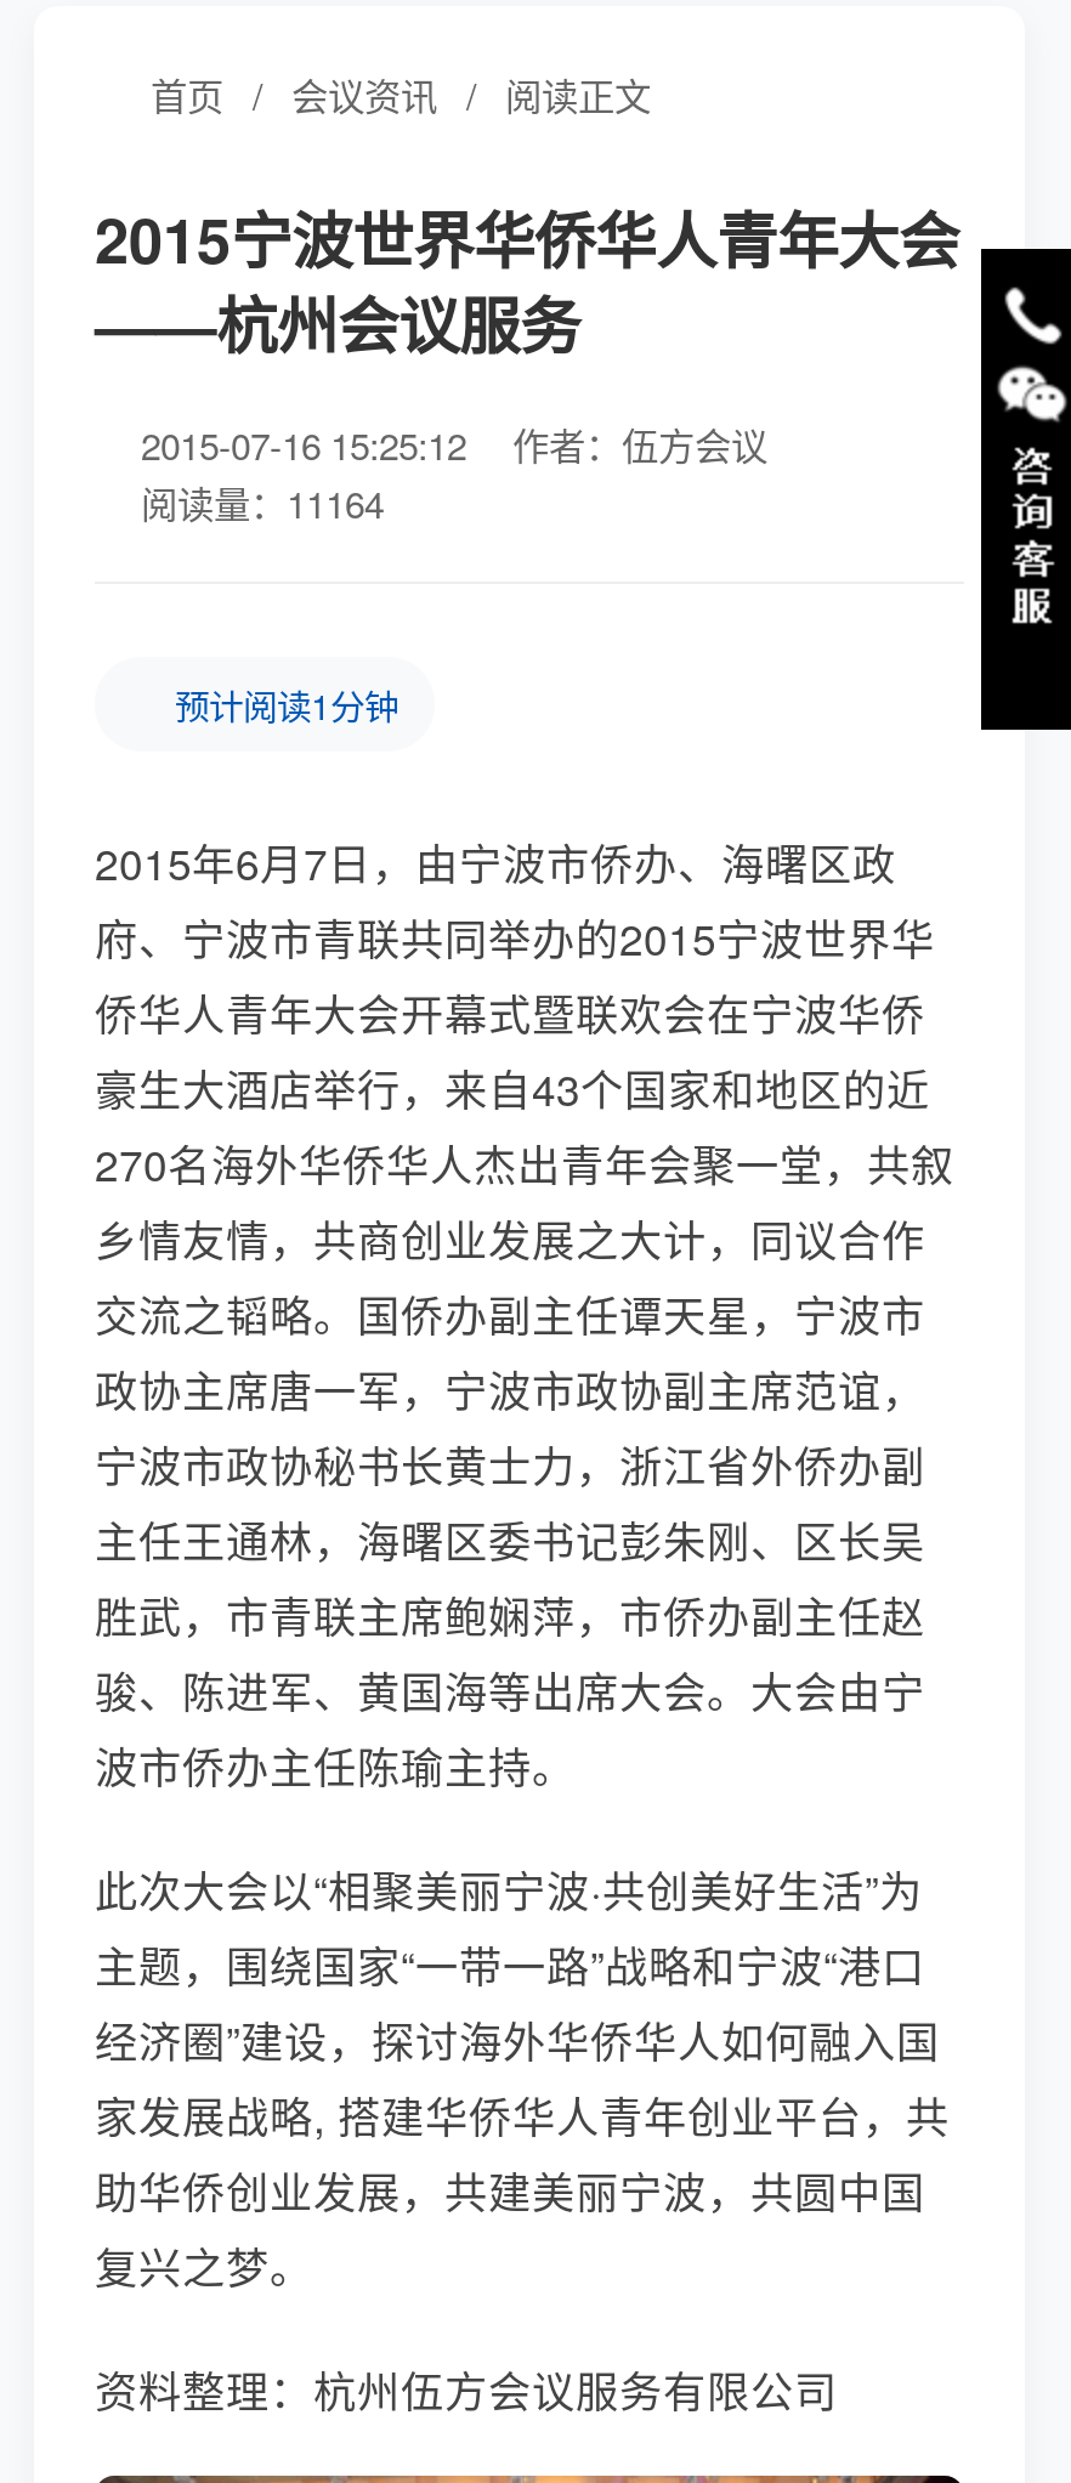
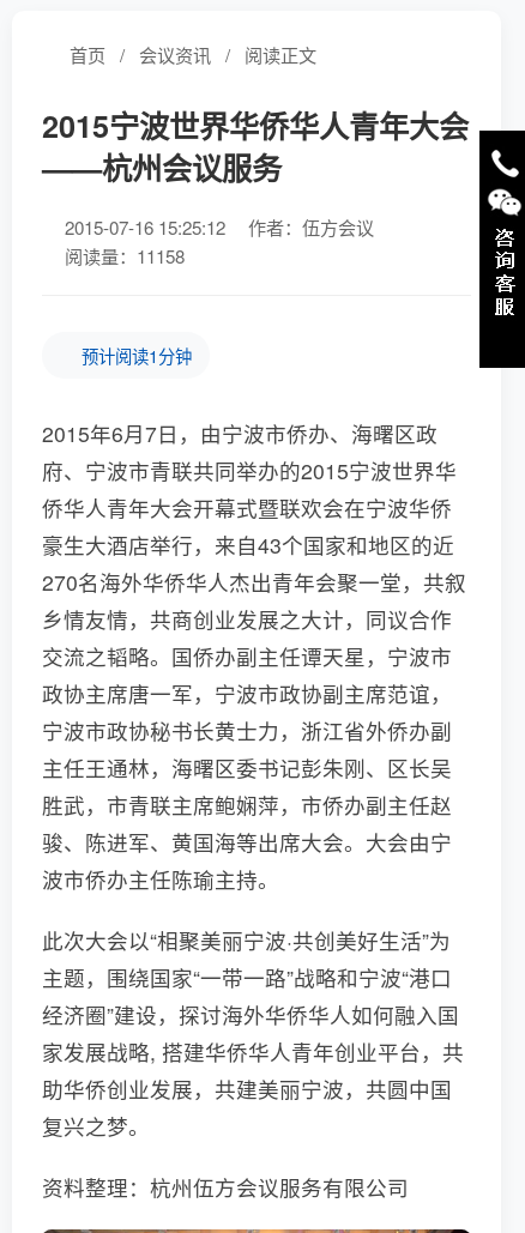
[141,477,384,528] 阅读量：11164 -> [65,243,185,268] 阅读量：11158

